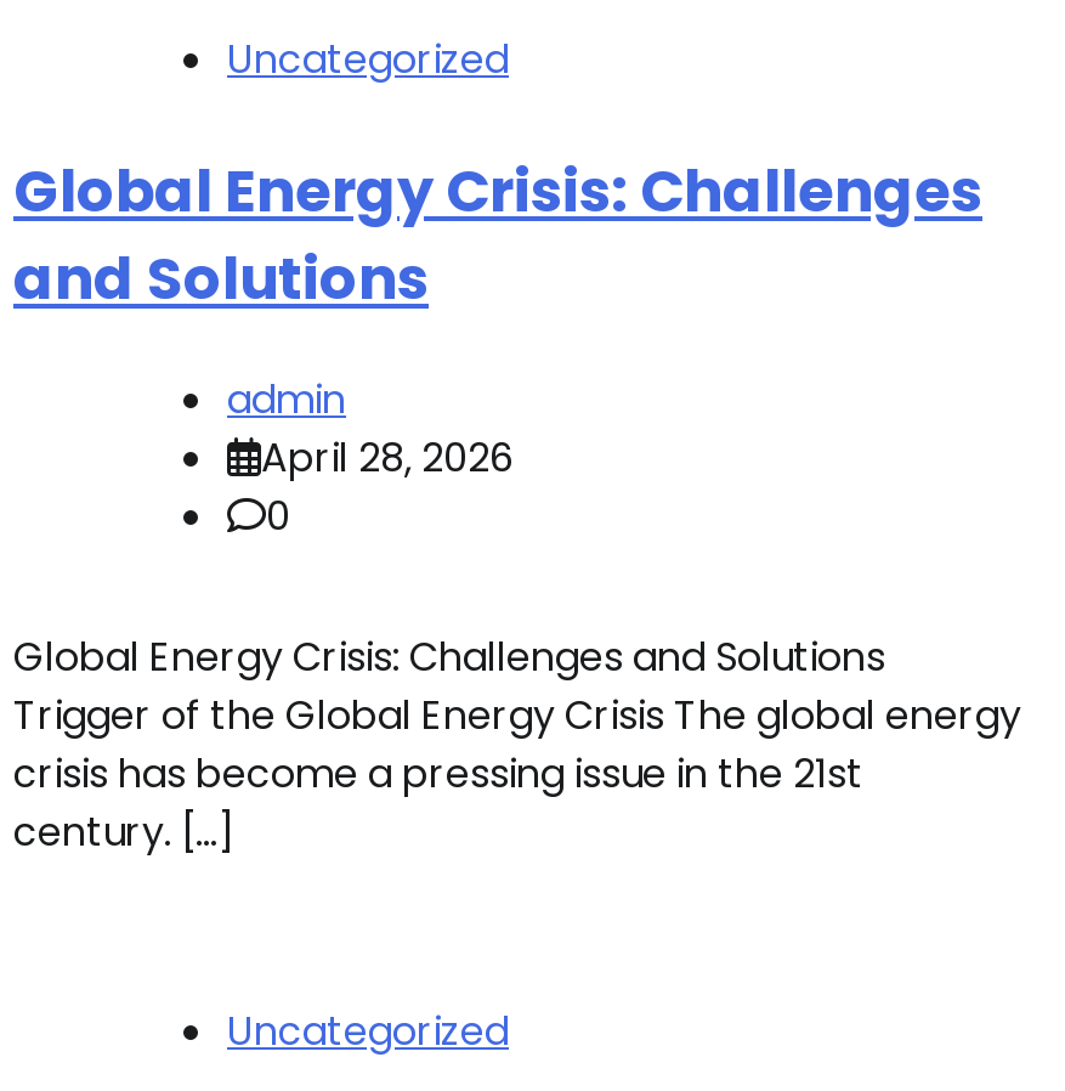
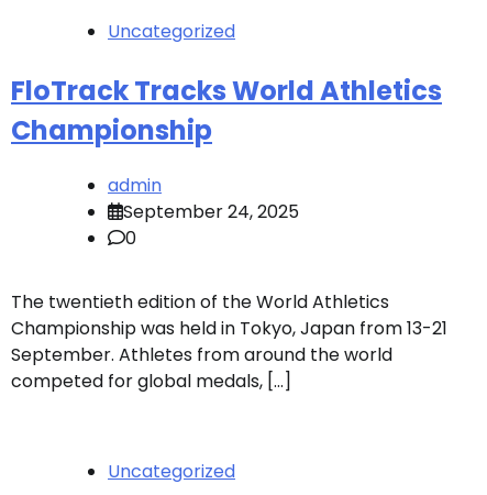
[13,150,982,318] Global Energy Crisis: Challenges | and Solutions -> [11,72,442,148] FloTrack Tracks World Athletics | Championship
[261,429,514,485] April 28, 2026 -> [123,199,299,224] September 24, 2025
[13,628,1021,859] Global Energy Crisis: Challenges and Solutions | Trigger of the Global Energy Crisis The global energy | crisis has become a pressing issue in the 21st | century. […] -> [11,289,447,393] The twentieth edition of the World Athletics | Championship was held in Tokyo, Japan from 13-21 | September. Athletes from around the world | competed for global medals, […]

